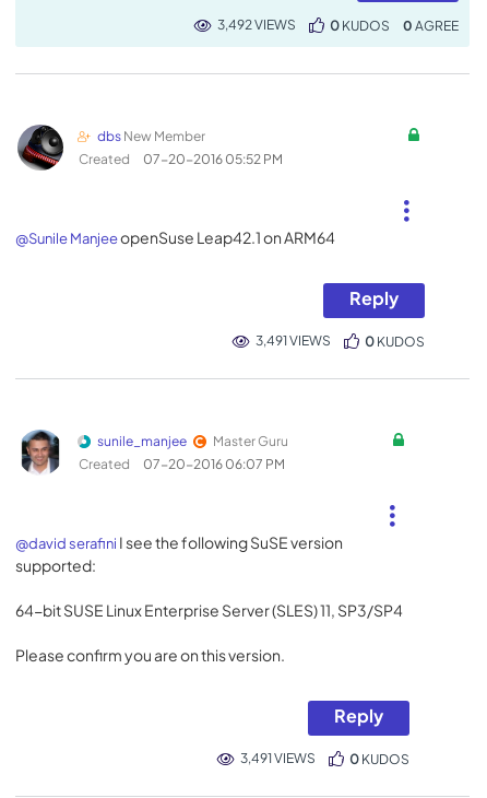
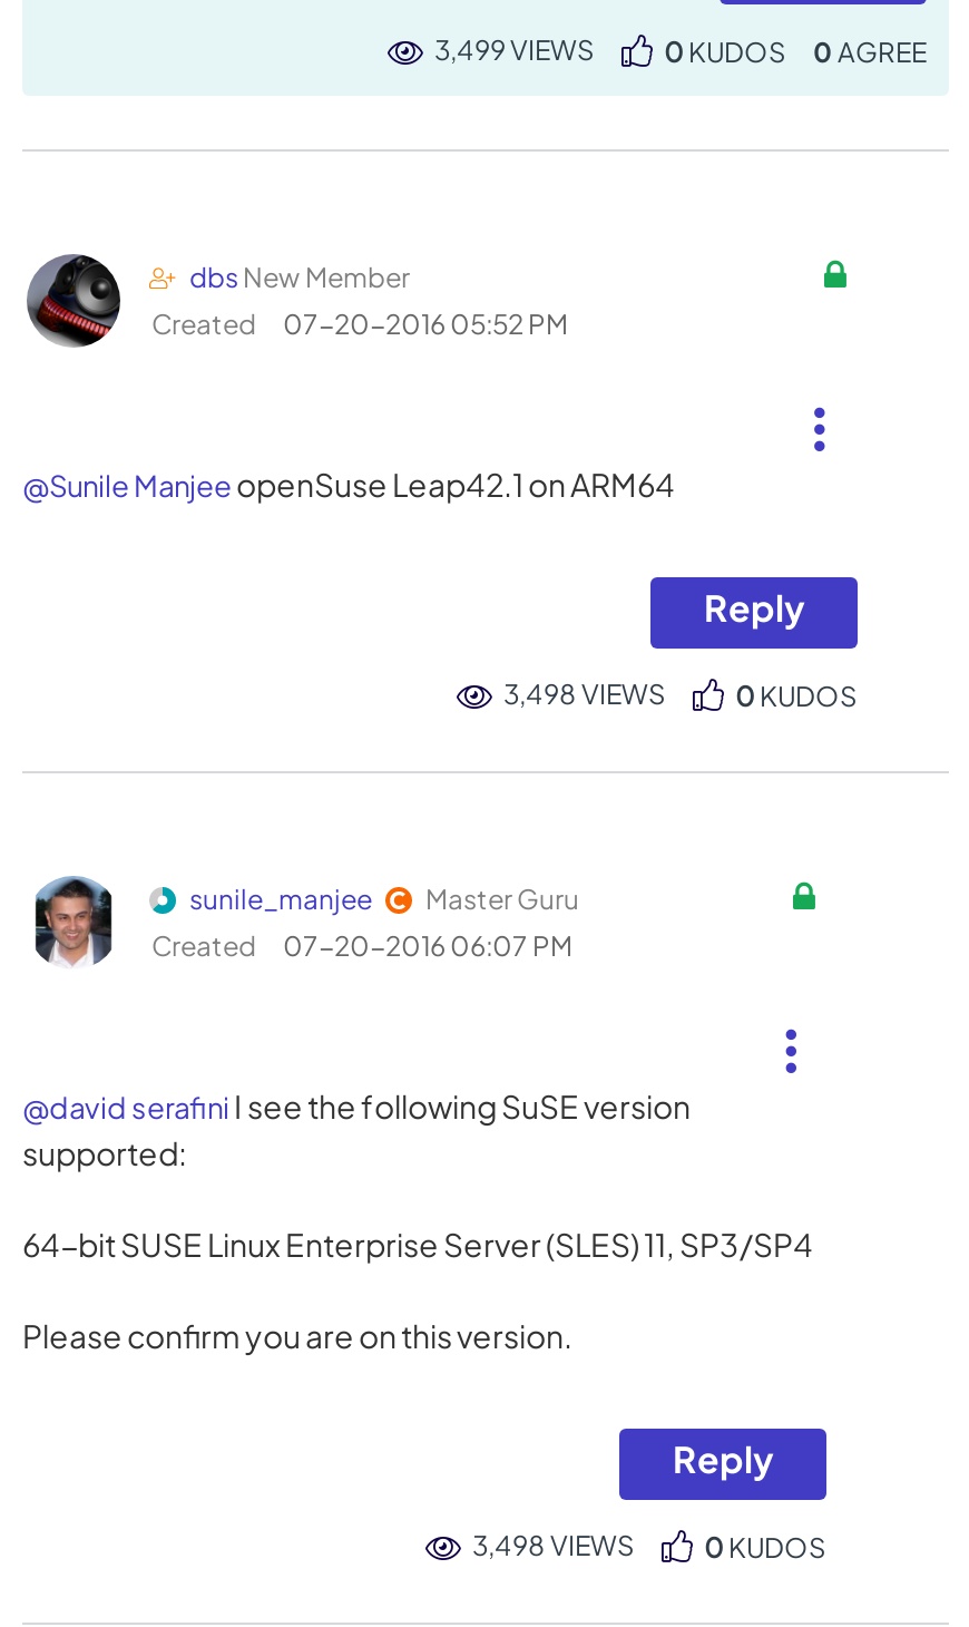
[217,16,296,33] 3,492 VIEWS -> [434,33,595,67] 3,499 VIEWS
[256,332,331,349] 3,491 VIEWS -> [503,678,666,711] 3,498 VIEWS
[240,750,316,766] 3,491 VIEWS -> [472,1529,635,1562] 3,498 VIEWS

